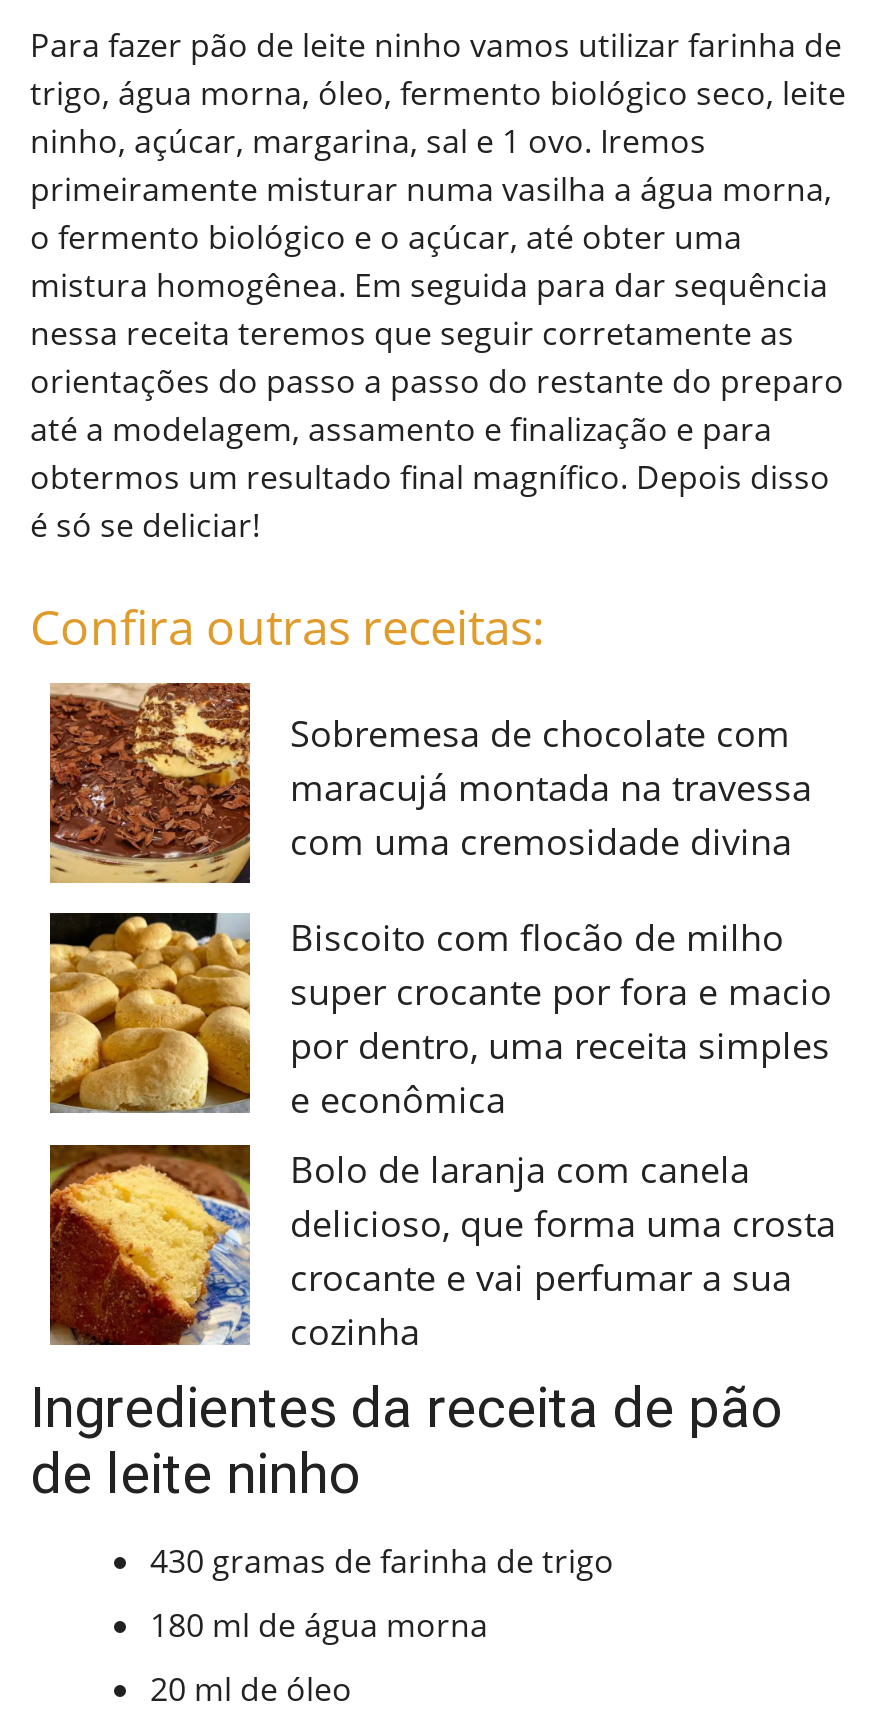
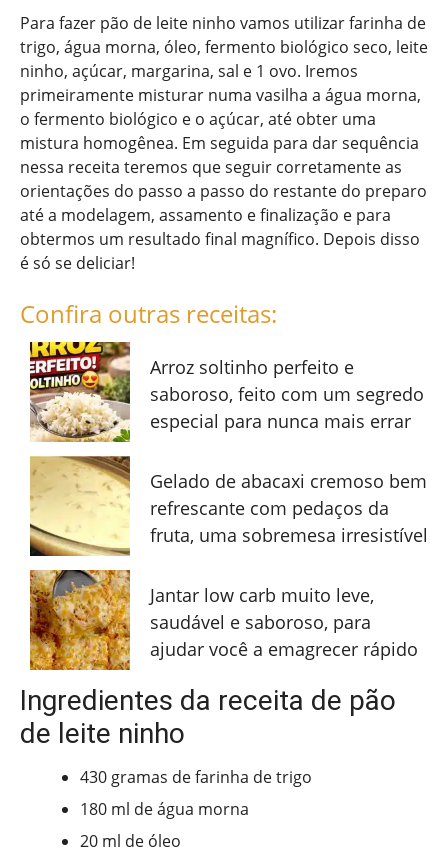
[50,681,812,885] [image] | Sobremesa de chocolate com | maracujá montada na travessa | com uma cremosidade divina -> [29,341,424,443] [image] | Arroz soltinho perfeito e | saboroso, feito com um segredo | especial para nunca mais errar
[48,911,832,1122] [image] | Biscoito com flocão de milho | super crocante por fora e macio | por dentro, uma receita simples | e econômica -> [29,455,428,557] [image] | Gelado de abacaxi cremoso bem | refrescante com pedaços da | fruta, uma sobremesa irresistível
[48,1143,836,1354] [image] | Bolo de laranja com canela | delicioso, que forma uma crosta | crocante e vai perfumar a sua | cozinha -> [29,569,418,671] [image] | Jantar low carb muito leve, | saudável e saboroso, para | ajudar você a emagrecer rápido

